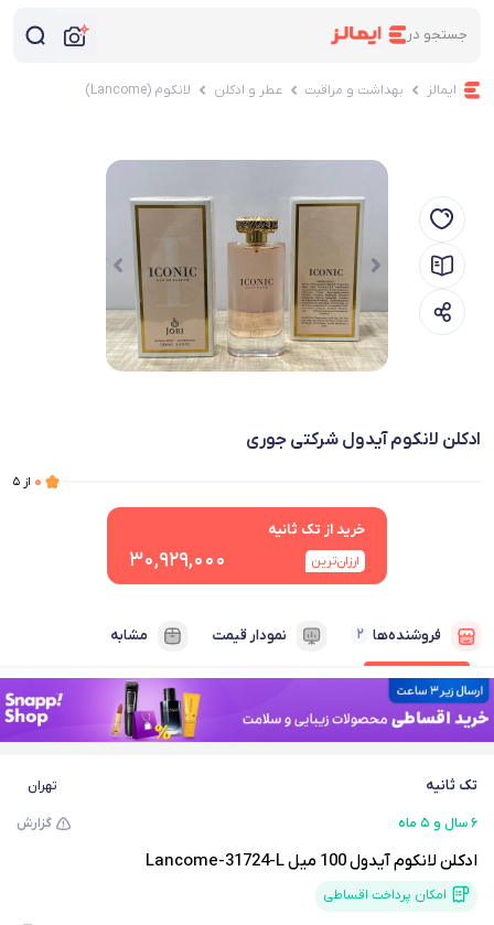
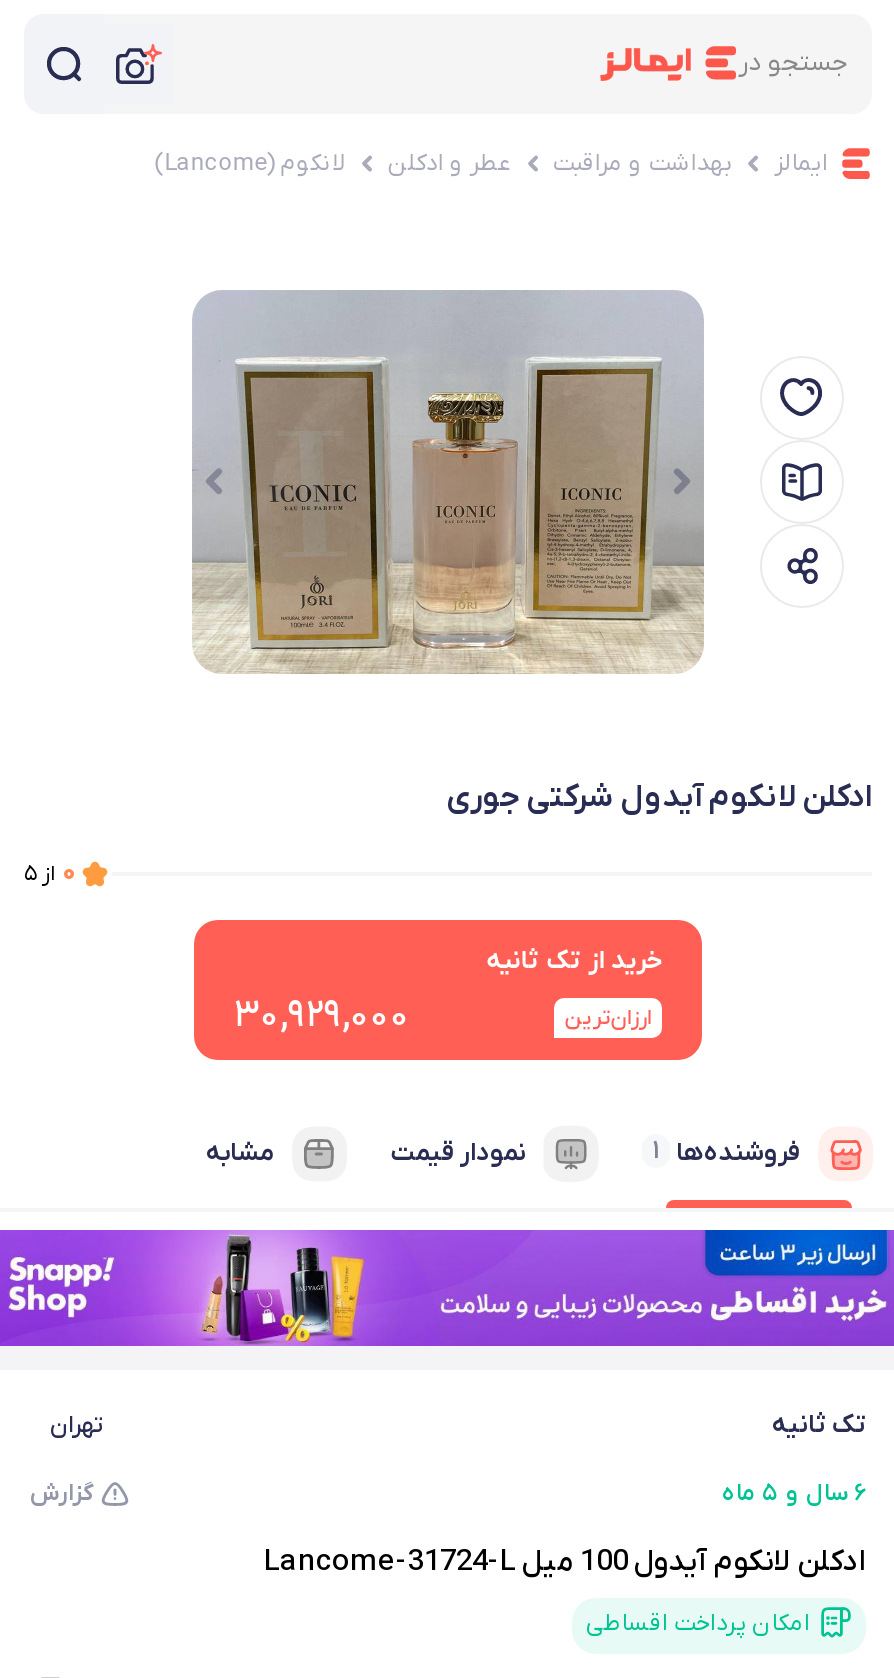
[356,626,444,644] فروشنده‌ها ۲ -> [652,1135,806,1169] فروشنده‌ها ۱

